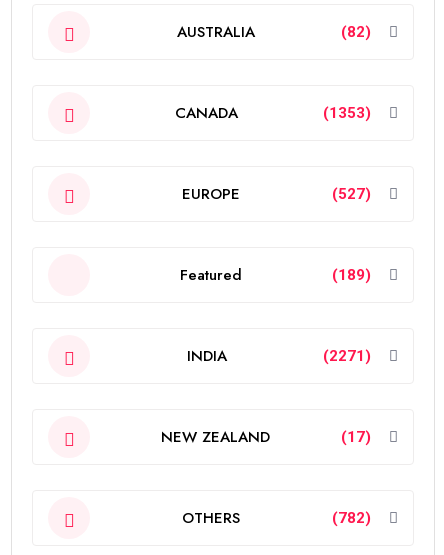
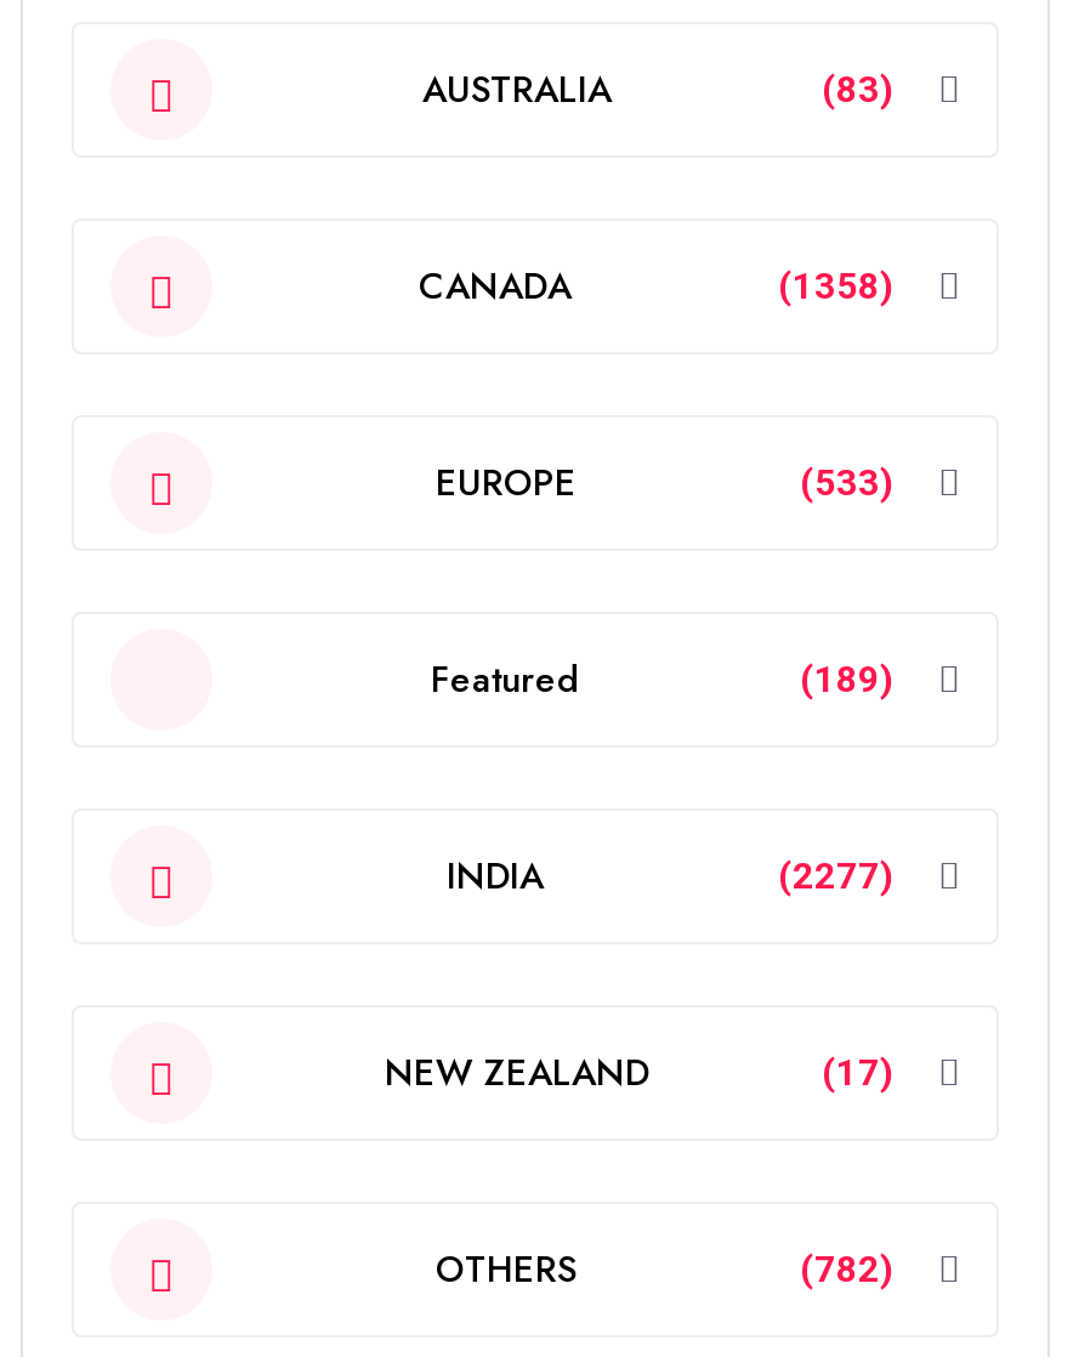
[341,23,371,41] (82) -> [822,68,895,111] (83)
[323,104,371,122] (1353) -> [778,264,895,308] (1358)
[332,185,371,203] (527) -> [800,461,895,505] (533)
[323,347,371,365] (2271) -> [778,854,895,898] (2277)

